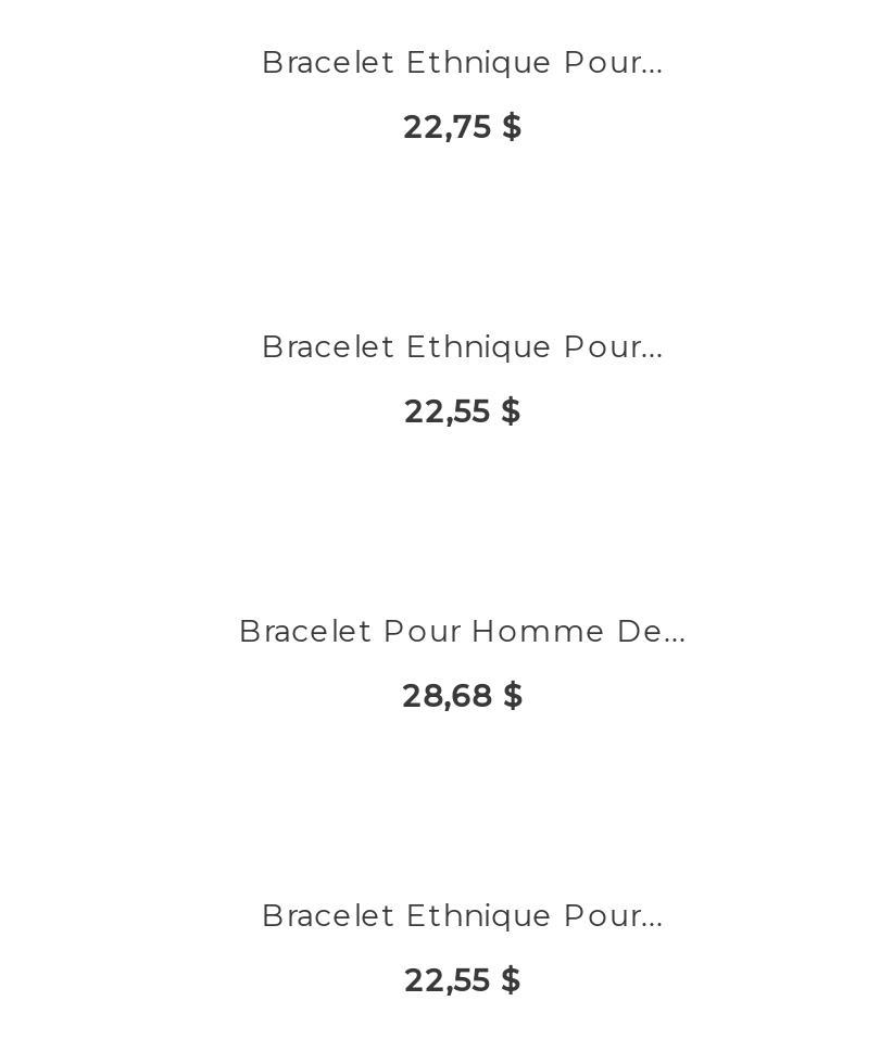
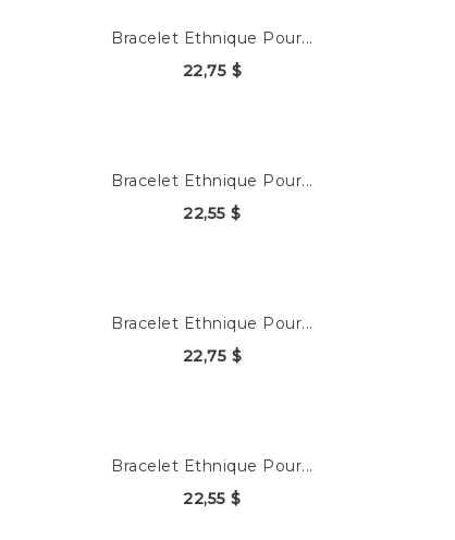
[239,612,687,651] Bracelet Pour Homme De... -> [111,314,313,333] Bracelet Ethnique Pour...
[402,677,523,716] 28,68 $ -> [183,346,242,366] 22,75 $

